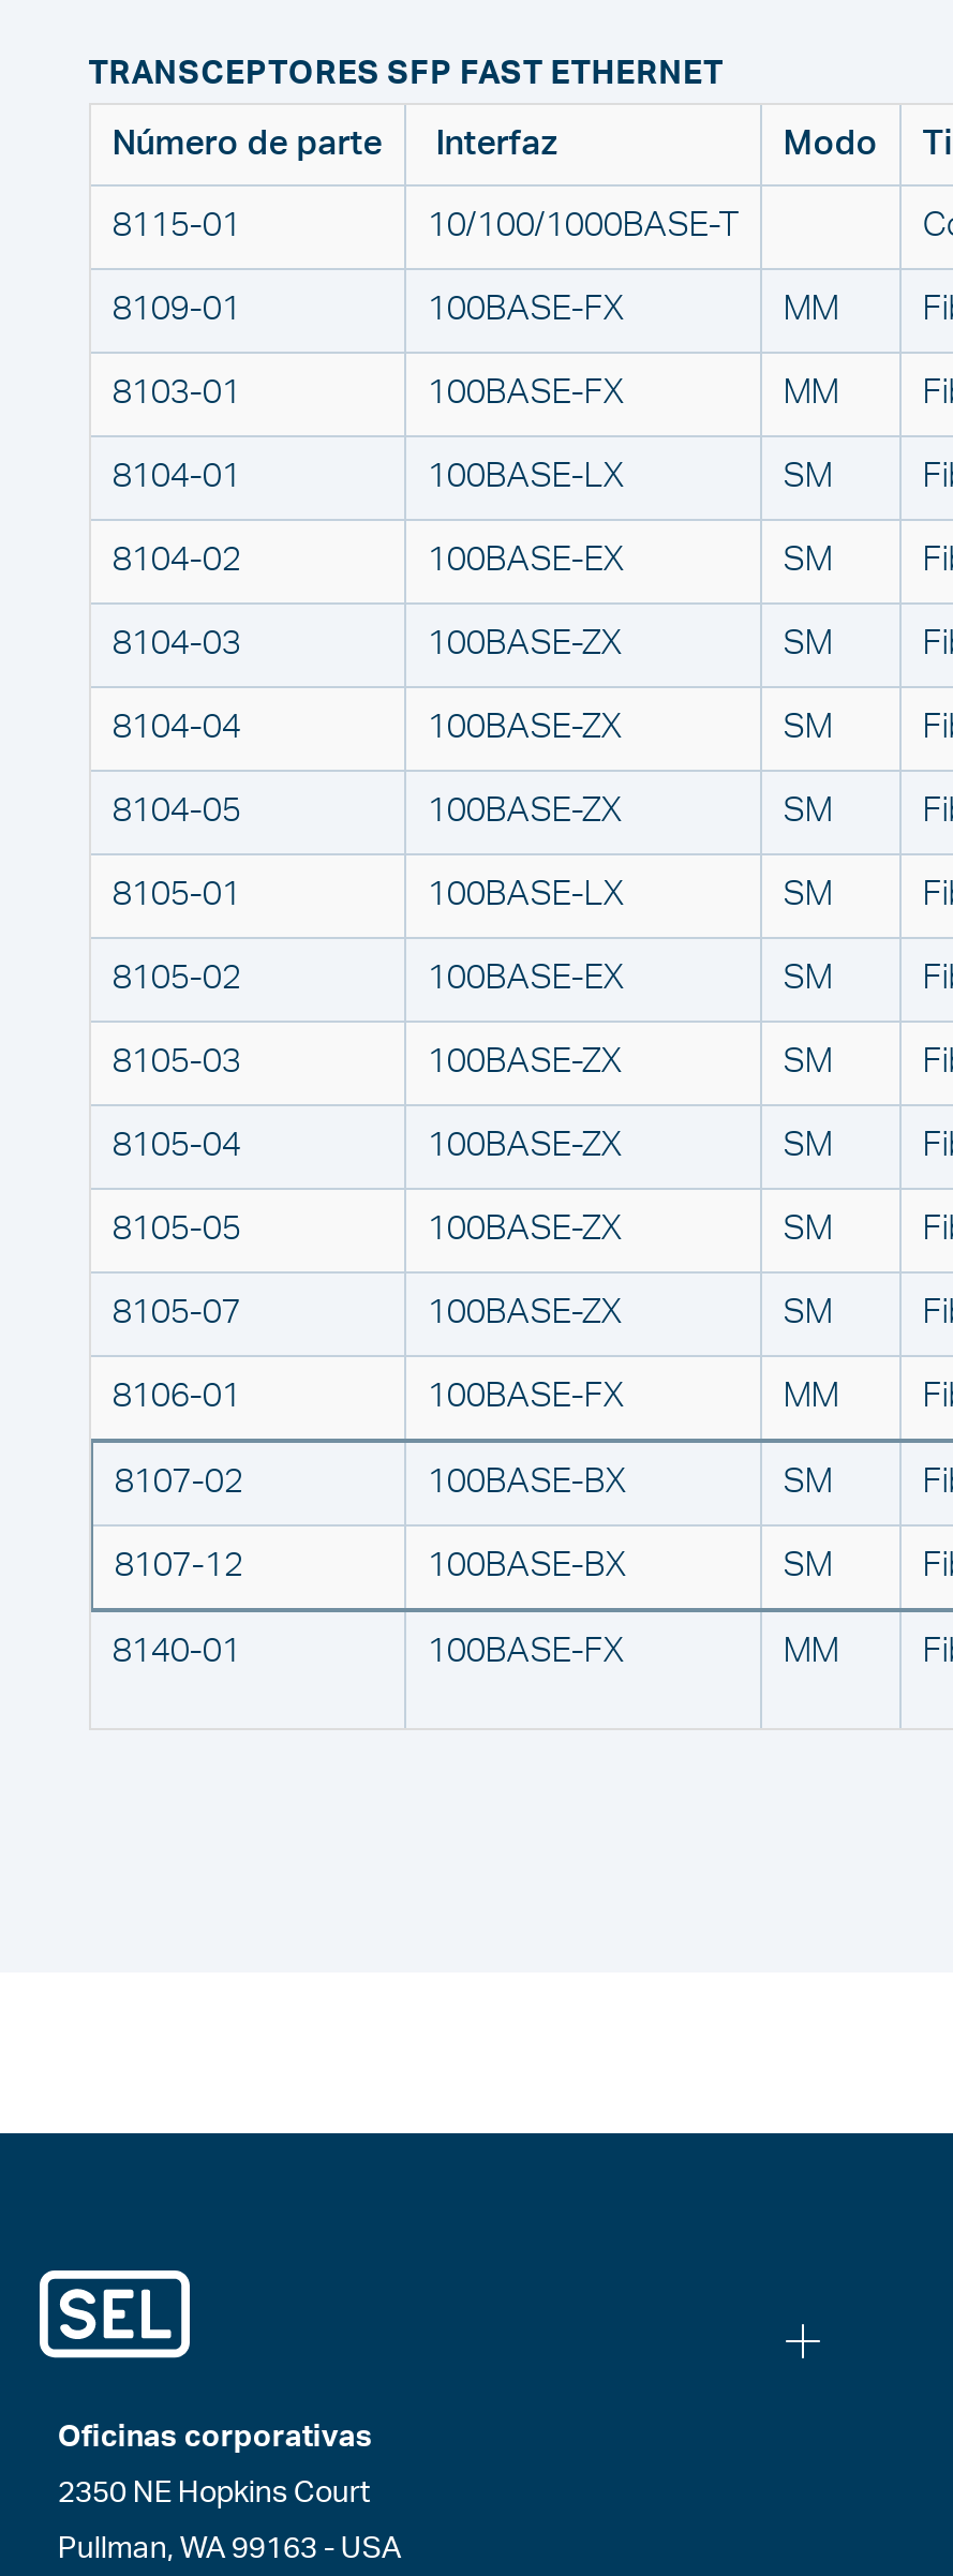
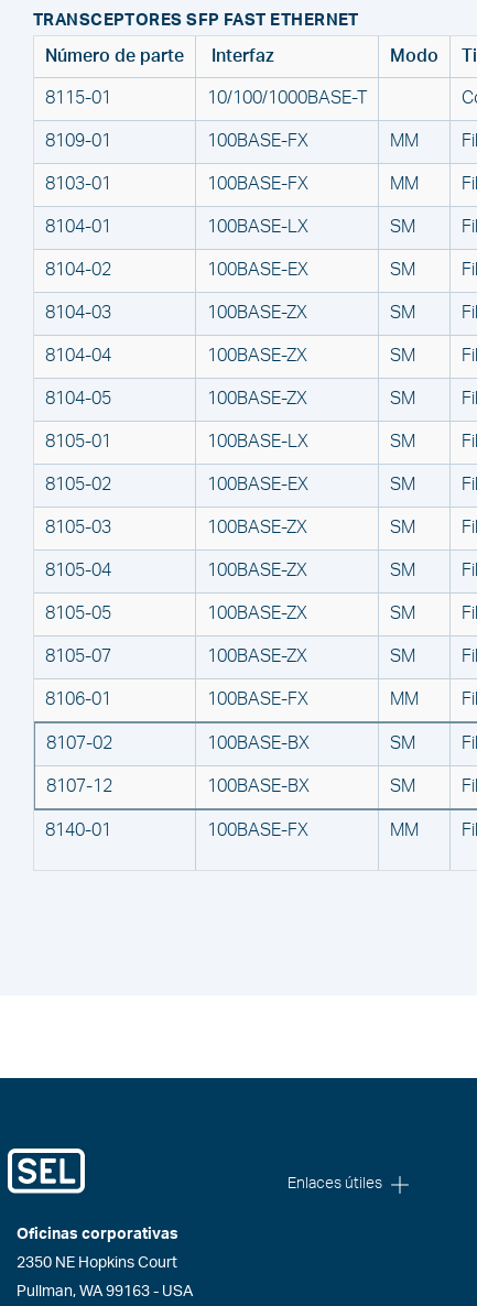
none -> [287,1176,382,1192] Enlaces útiles

